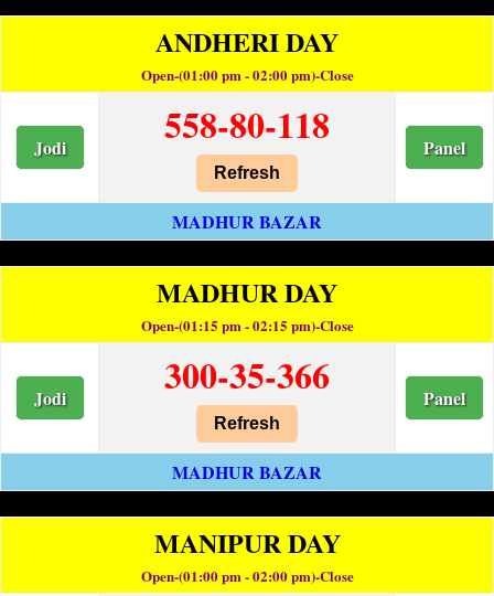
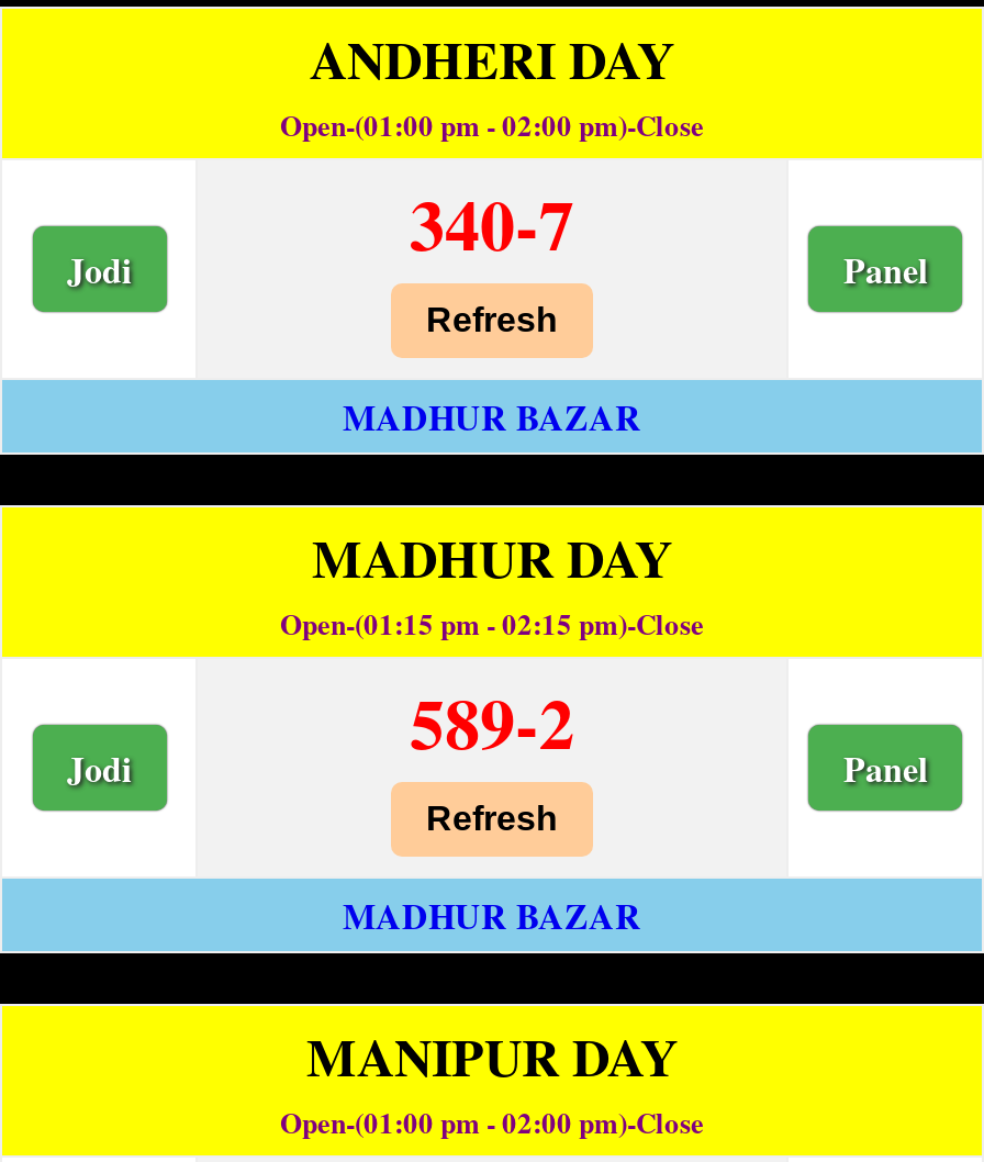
[164,98,330,150] 558-80-118 -> [410,171,574,274] 340-7
[164,349,330,400] 300-35-366 -> [410,670,574,773] 589-2

